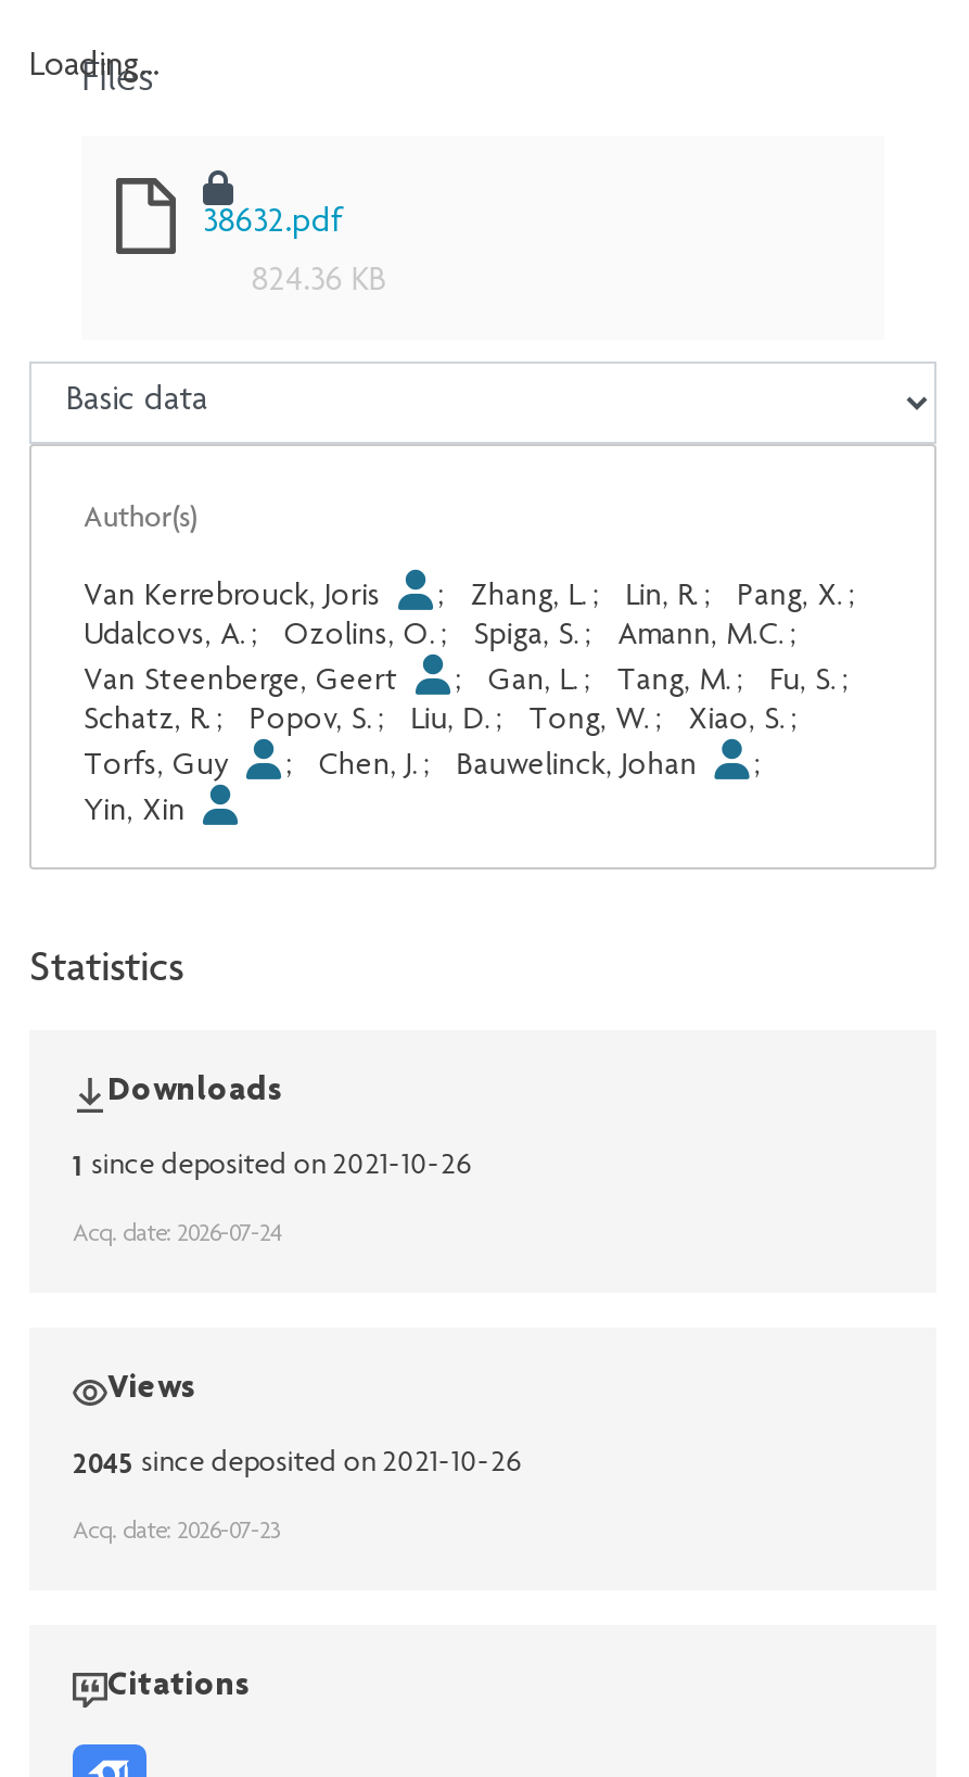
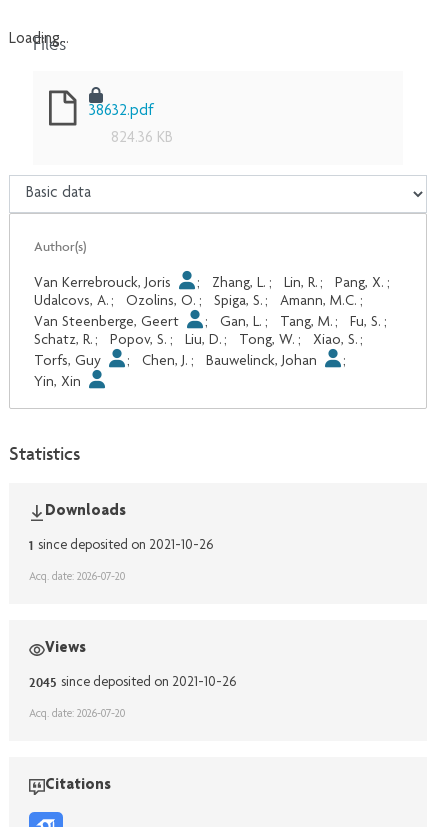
[73,1221,281,1247] Acq. date: 2026-07-24 -> [29,571,125,583] Acq. date: 2026-07-20
[73,1519,281,1545] Acq. date: 2026-07-23 -> [29,708,125,720] Acq. date: 2026-07-20

